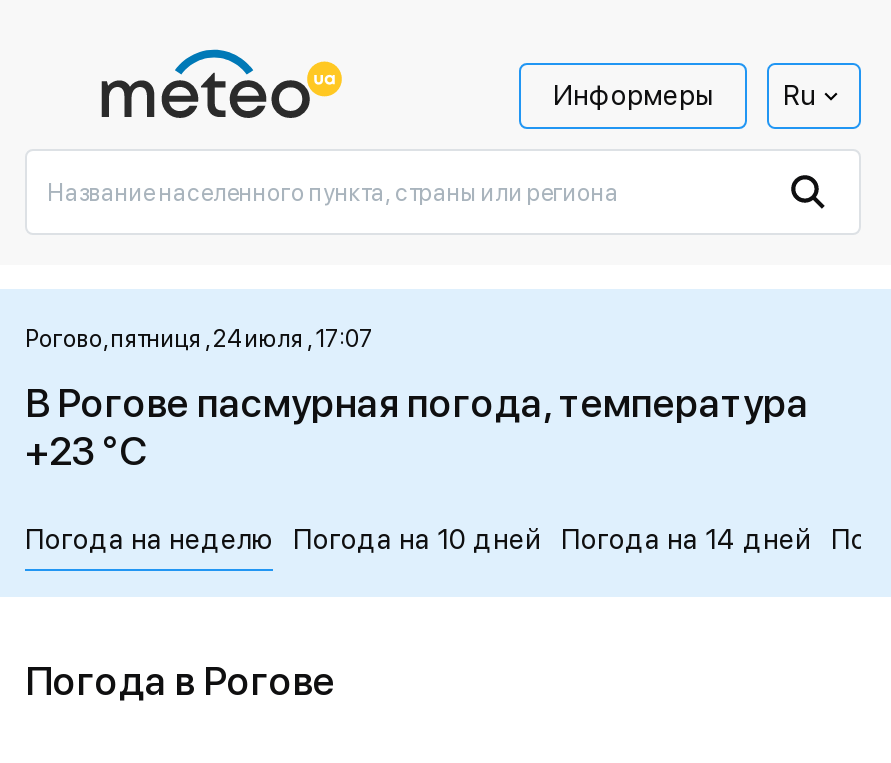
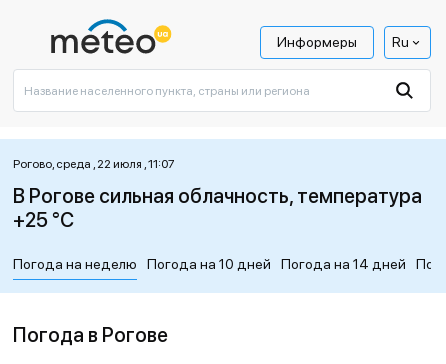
[25,325,373,353] Рогово, пятниця , 24 июля , 17:07 -> [13,157,175,171] Рогово, среда , 22 июля , 11:07
[25,379,809,427] В Рогове пасмурная погода, температура -> [13,184,422,208] В Рогове сильная облачность, температура
[25,427,147,475] +23 °C -> [13,208,74,232] +25 °C

